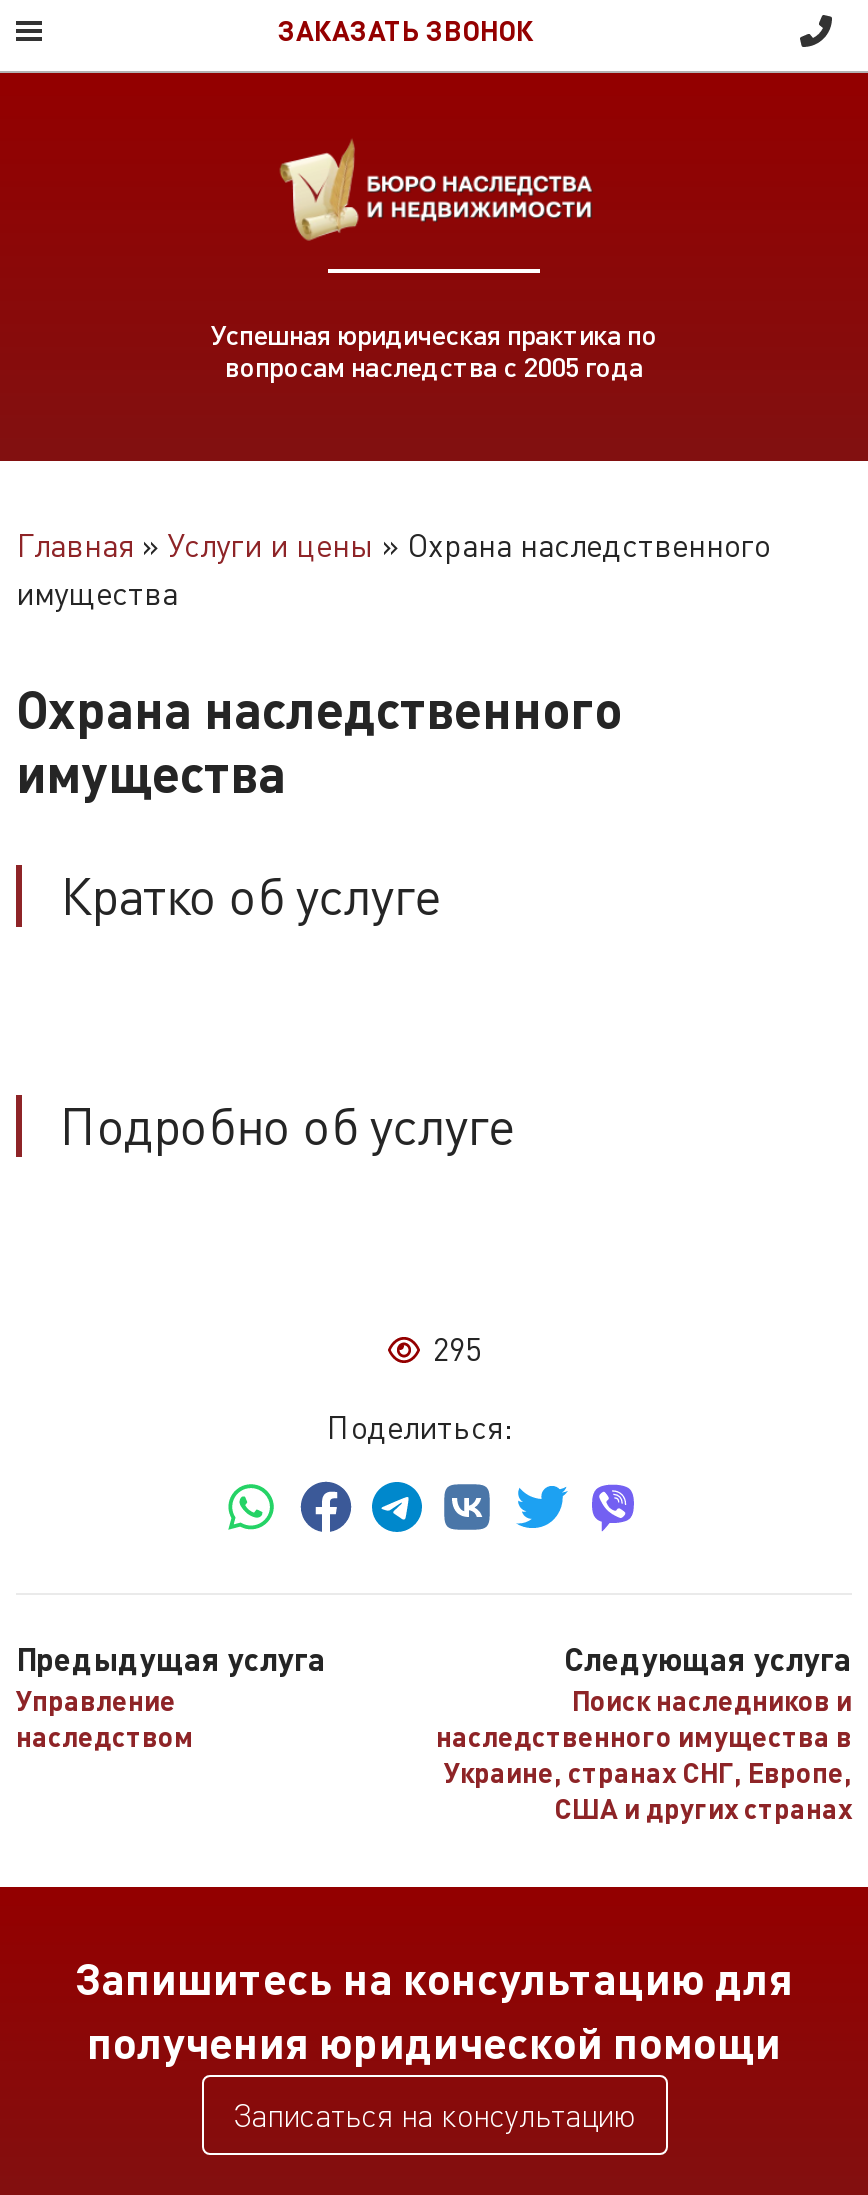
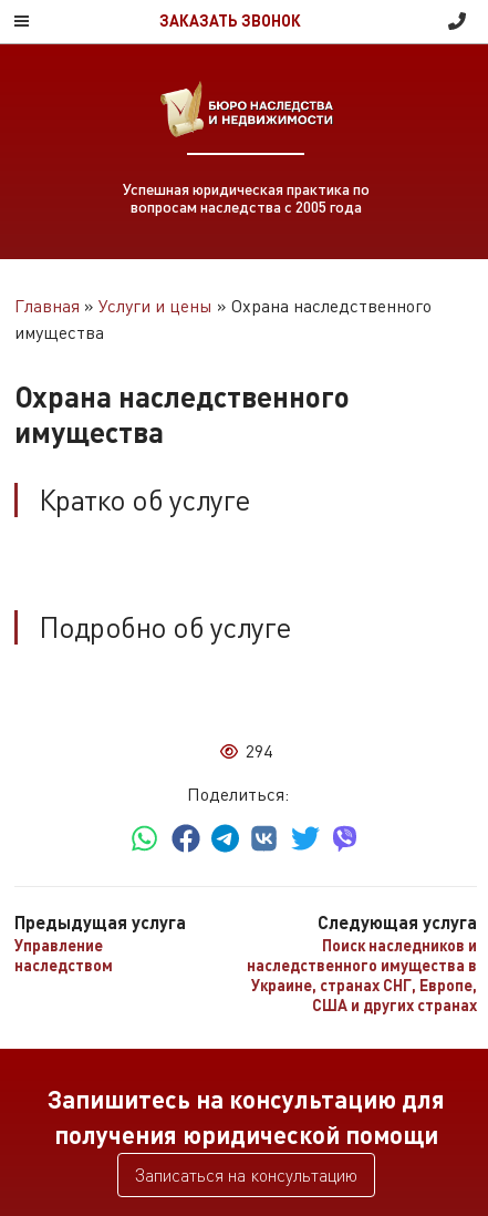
[433,1330,481,1370] 295 -> [245,740,272,762] 294

